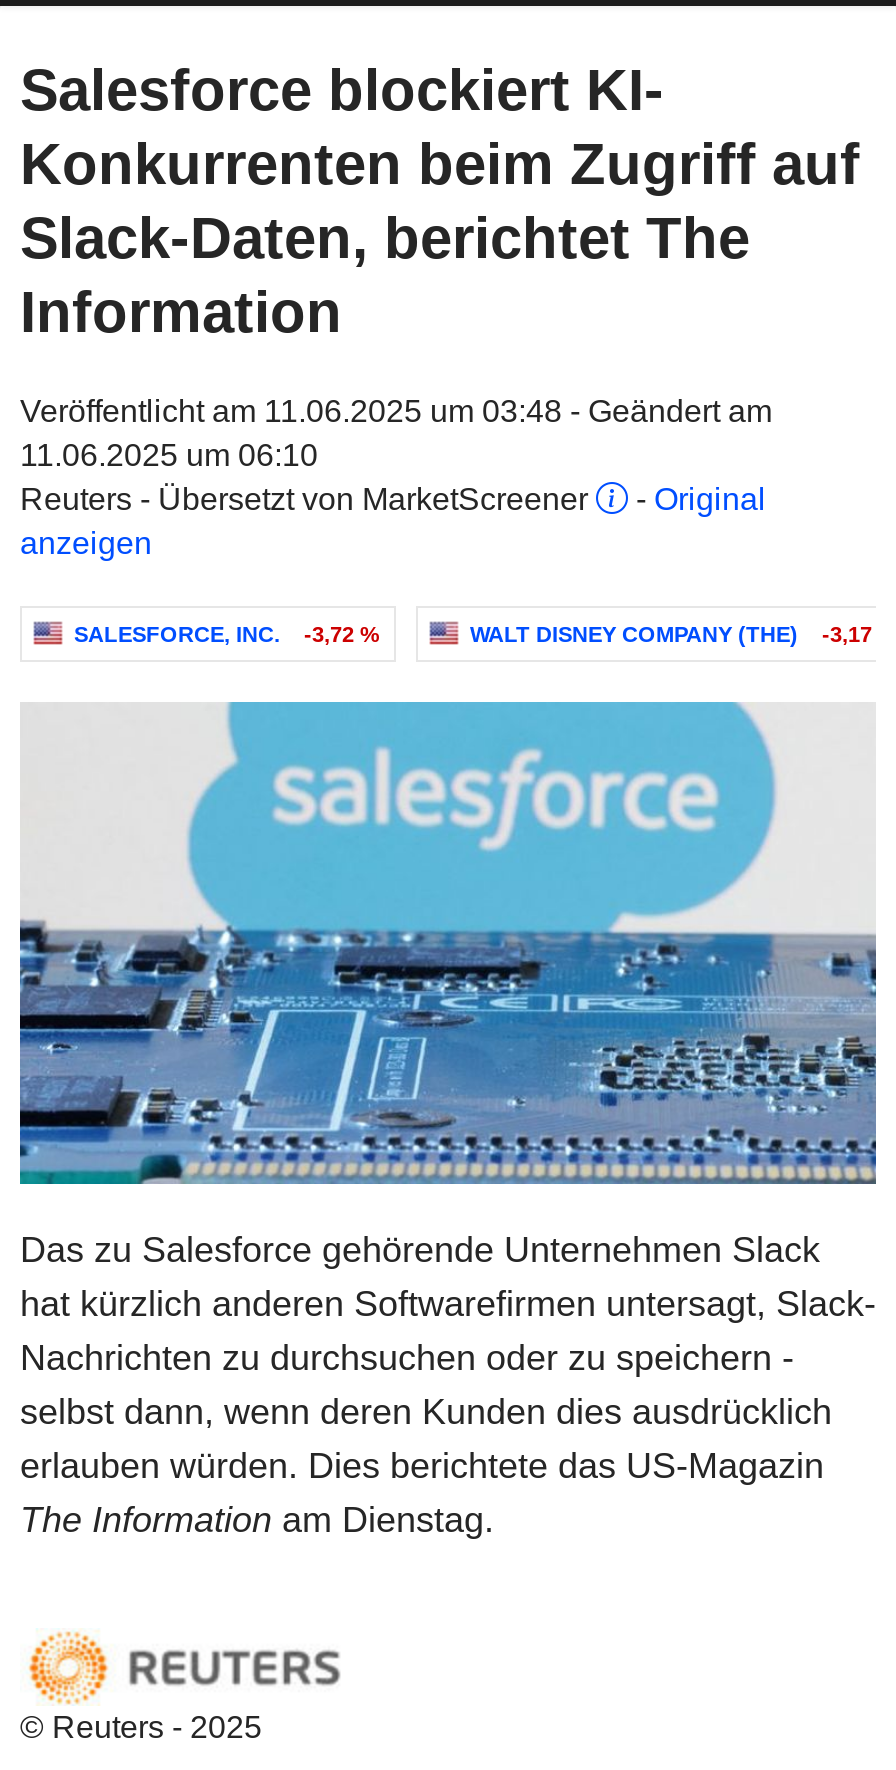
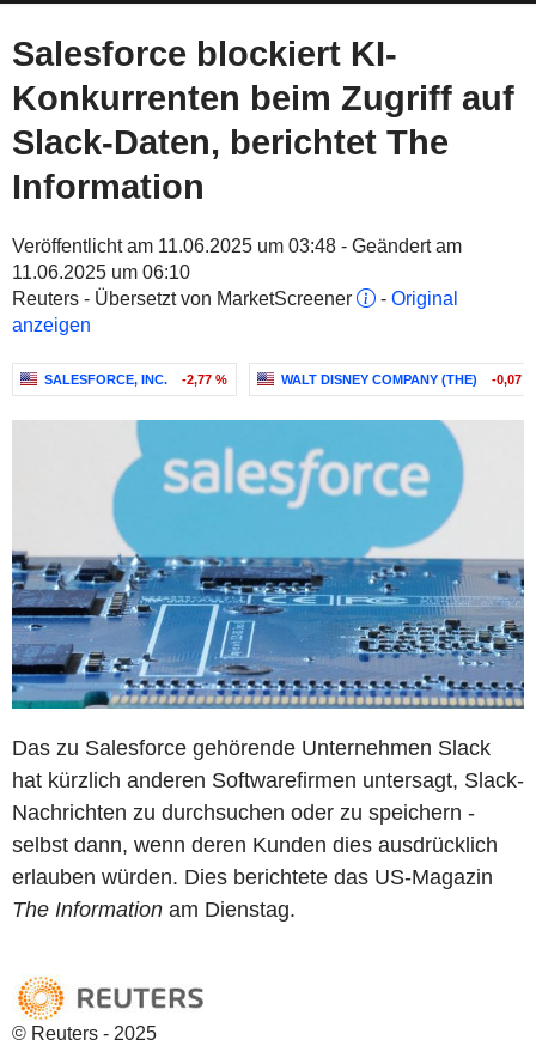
[74,622,380,646] SALESFORCE, INC. -3,72 % -> [44,372,227,387] SALESFORCE, INC. -2,77 %
[470,622,896,646] WALT DISNEY COMPANY (THE) -3,17 % -> [281,372,536,387] WALT DISNEY COMPANY (THE) -0,07 %

